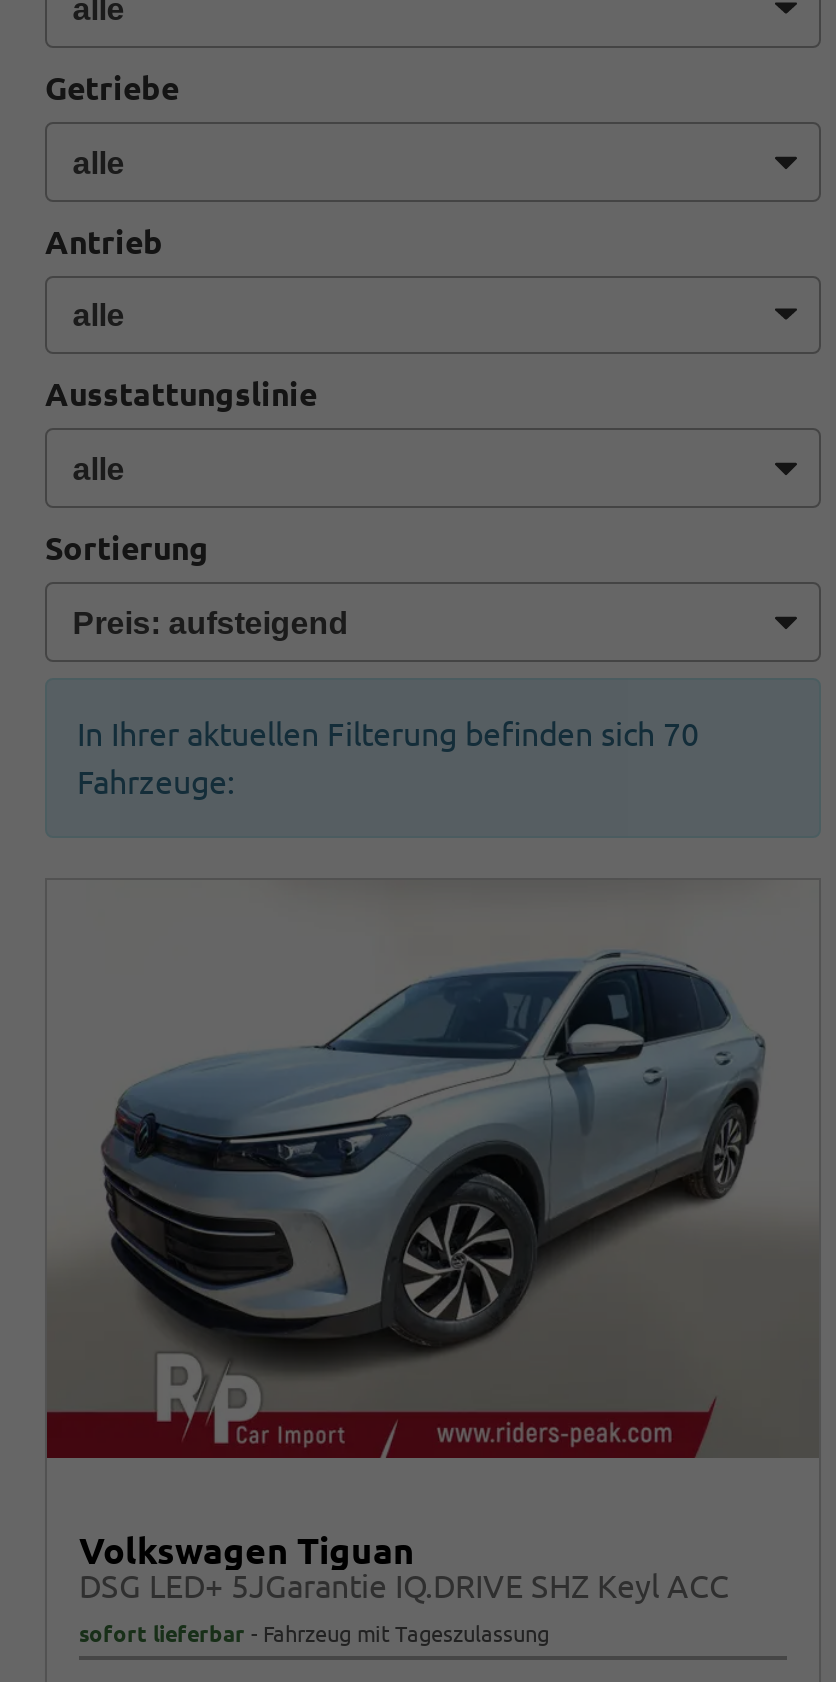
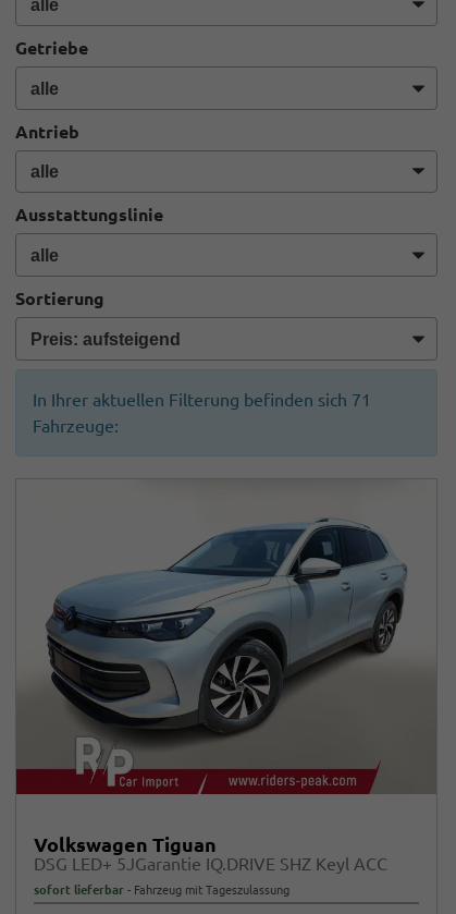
[77,715,699,751] In Ihrer aktuellen Filterung befinden sich 70 -> [33,390,371,409] In Ihrer aktuellen Filterung befinden sich 71

